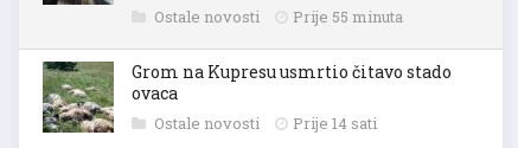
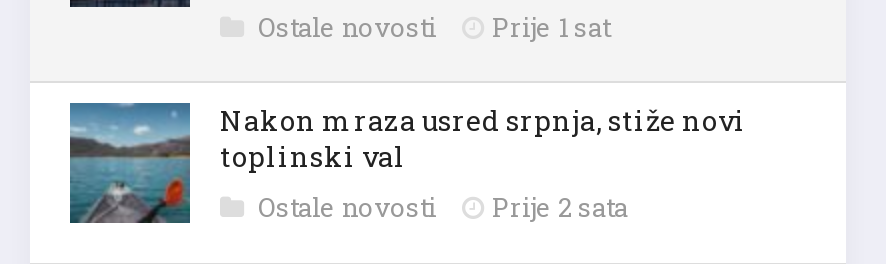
[154,6,403,27] Ostale novosti Prije 55 minuta -> [258,9,610,45] Ostale novosti Prije 1 sat
[41,60,452,134] [image] | Grom na Kupresu usmrtio čitavo stado | ovaca -> [68,100,746,226] [image] | Nakon mraza usred srpnja, stiže novi | toplinski val
[154,112,377,133] Ostale novosti Prije 14 sati -> [258,189,628,225] Ostale novosti Prije 2 sata

